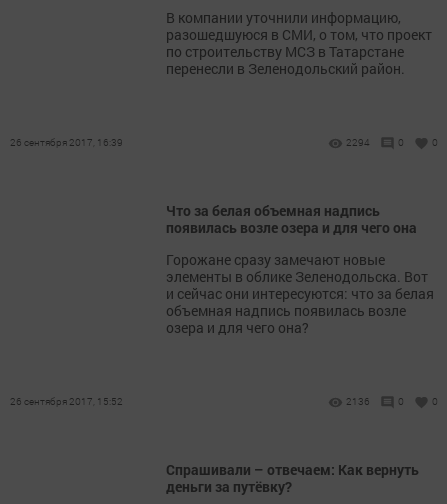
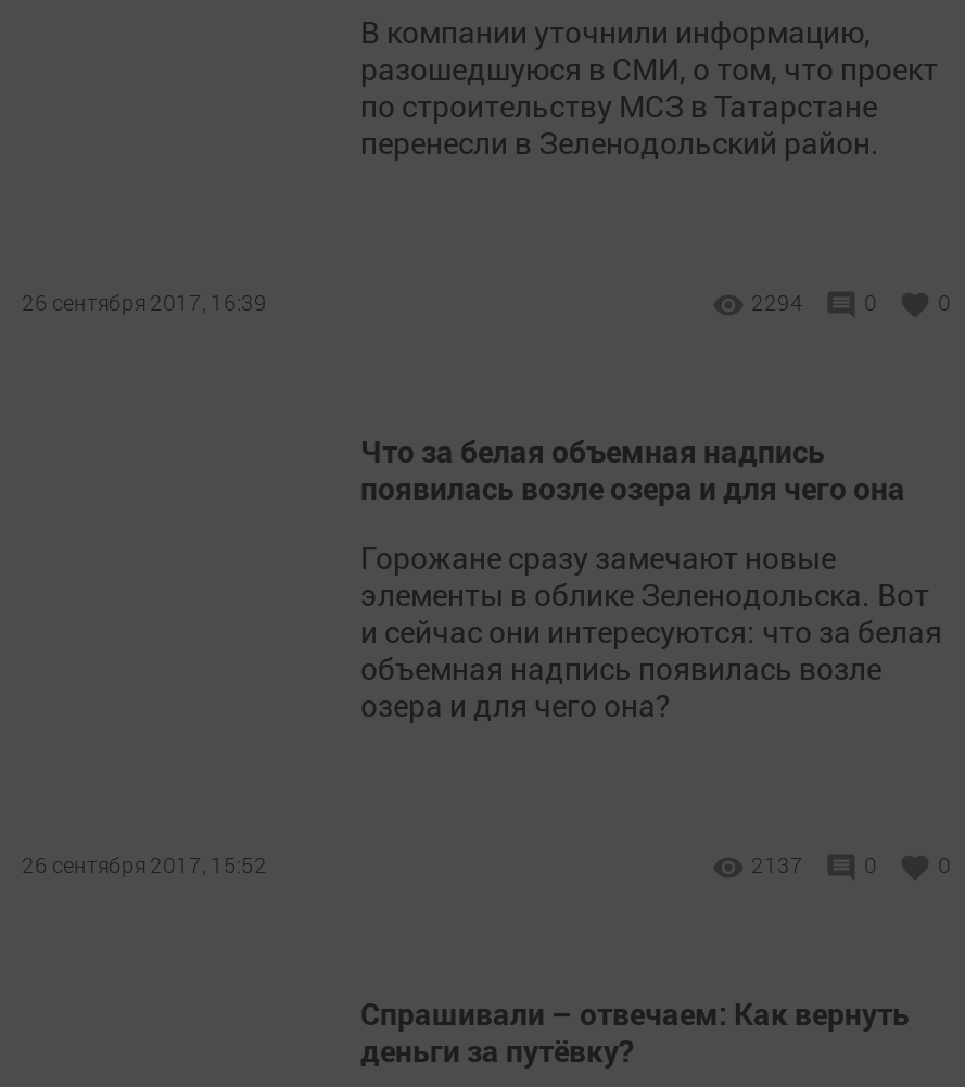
[346,395,370,408] 2136 -> [751,852,803,880] 2137

